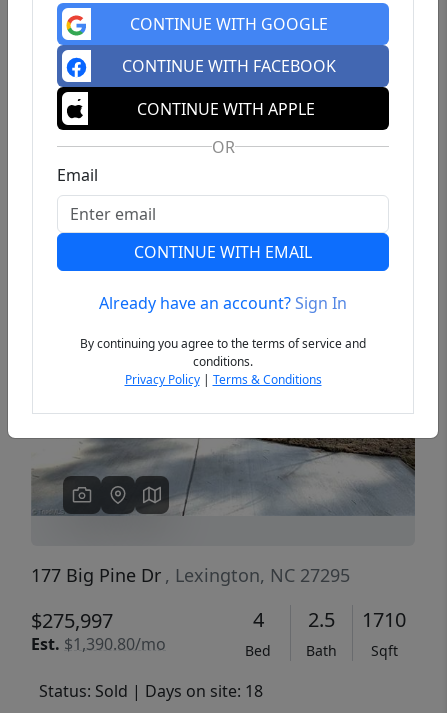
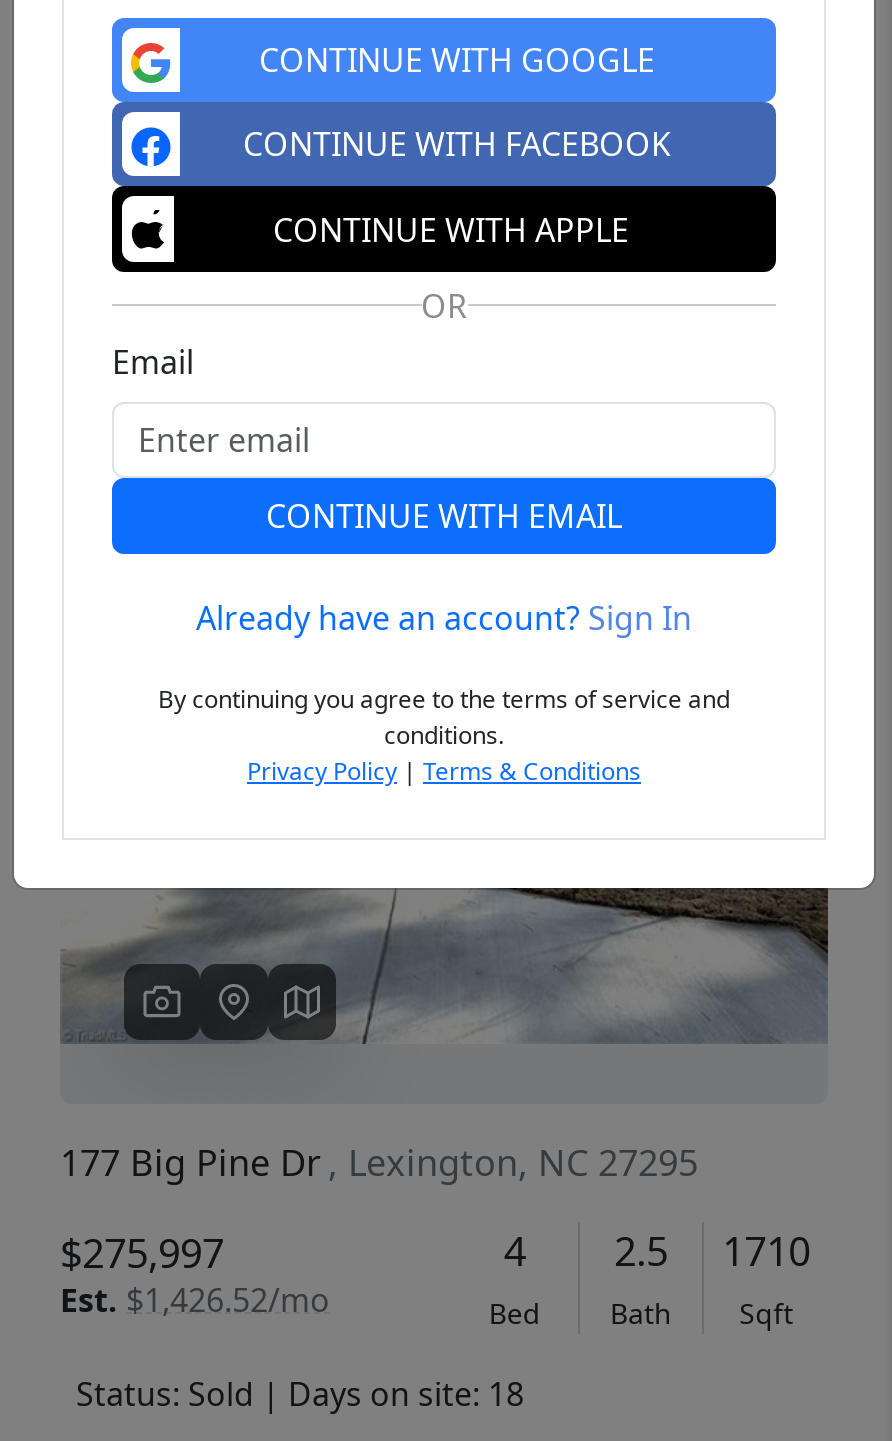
[31,633,166,655] Est. $1,390.80/mo -> [60,1277,330,1321] Est. $1,426.52/mo

